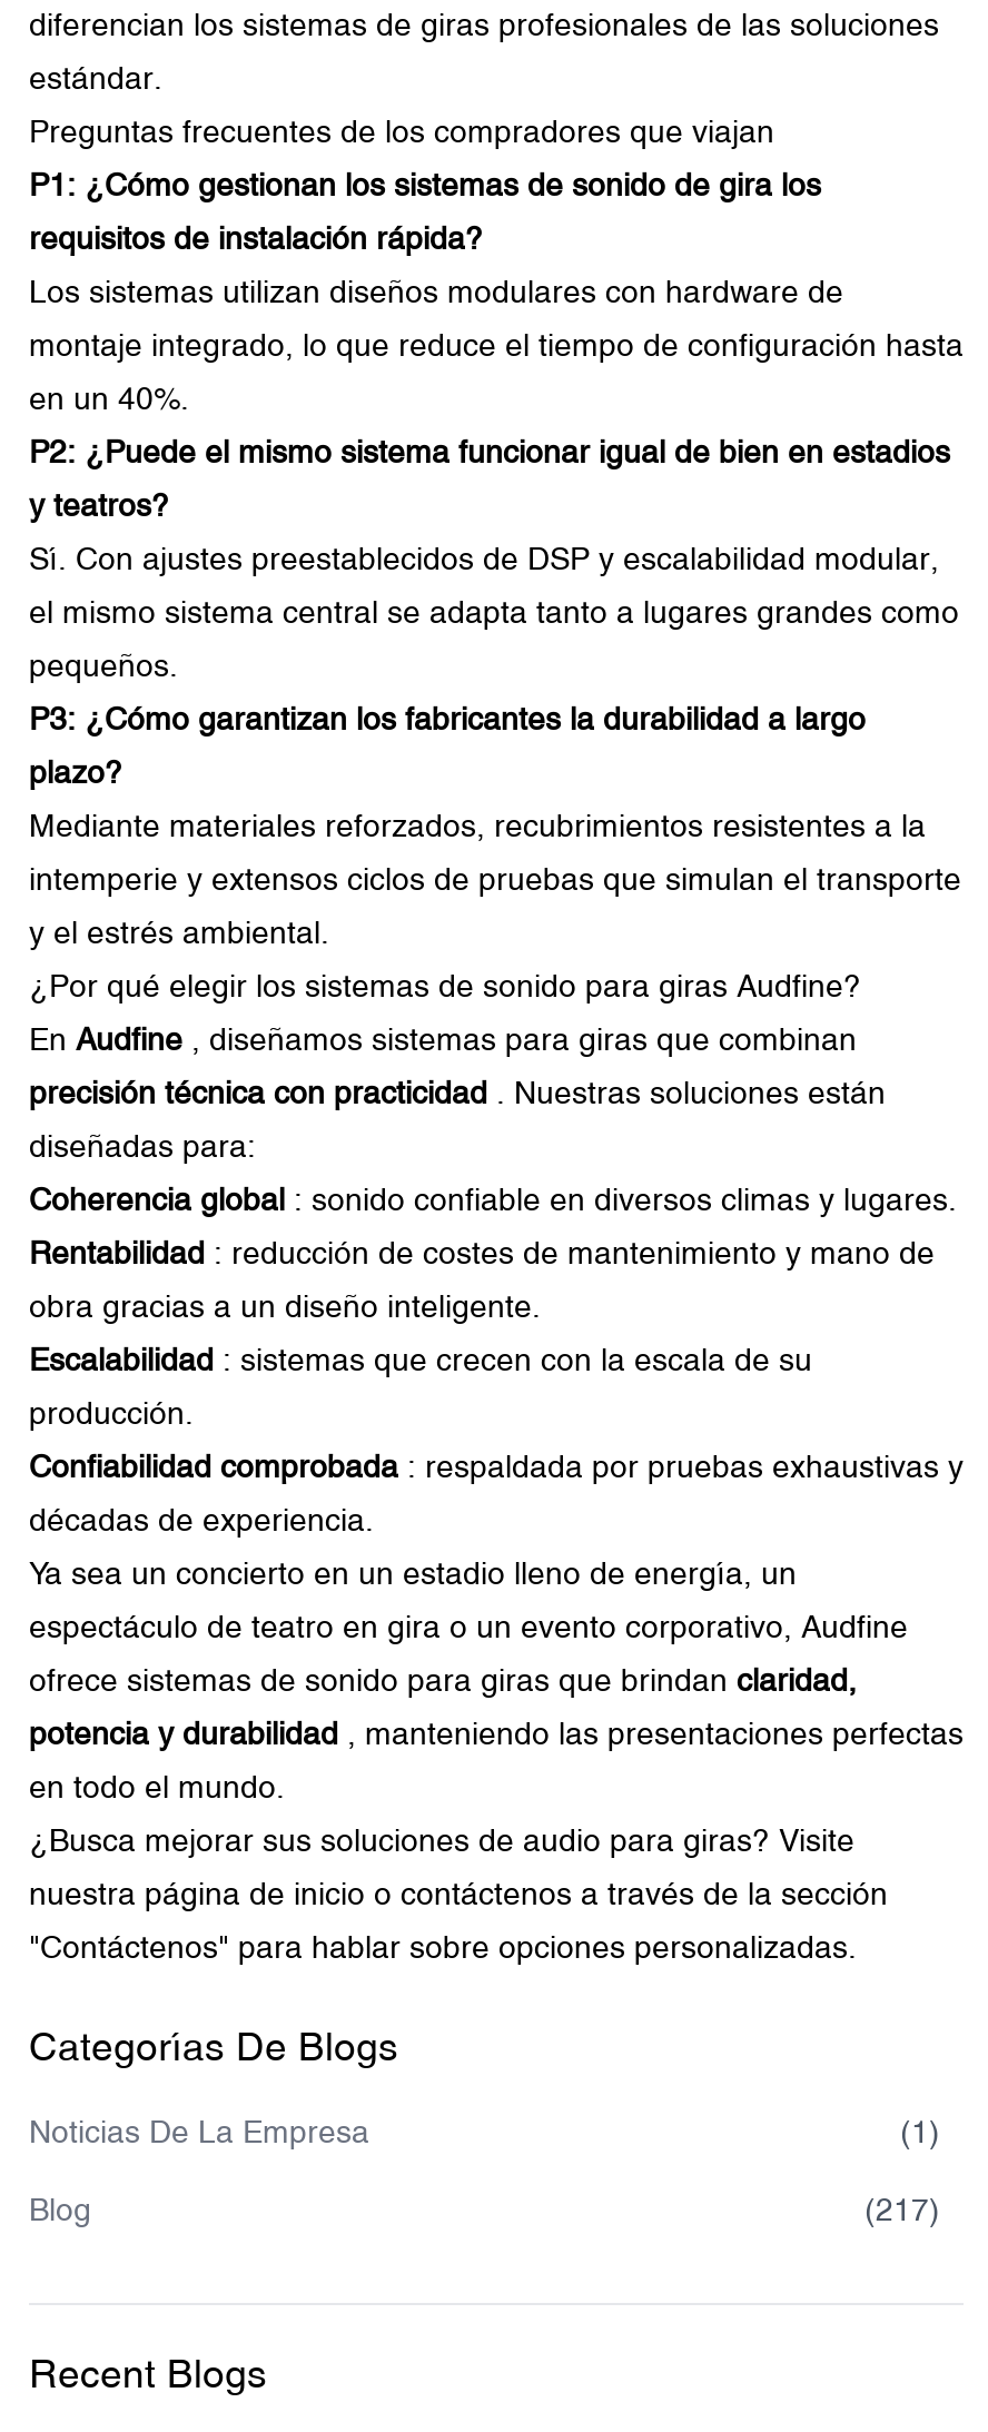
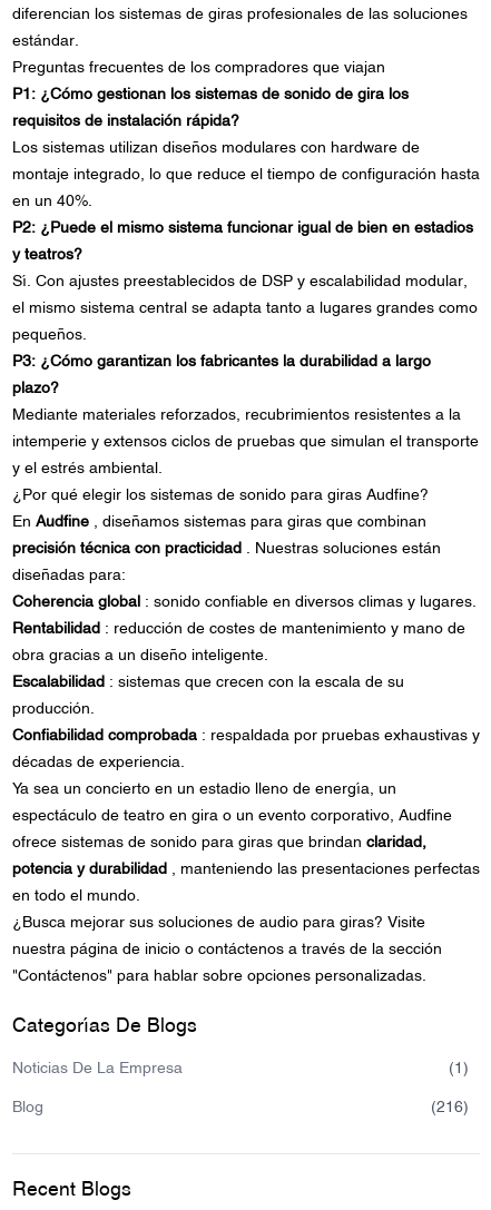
[864,2197,940,2226] (217) -> [430,1100,468,1115] (216)

